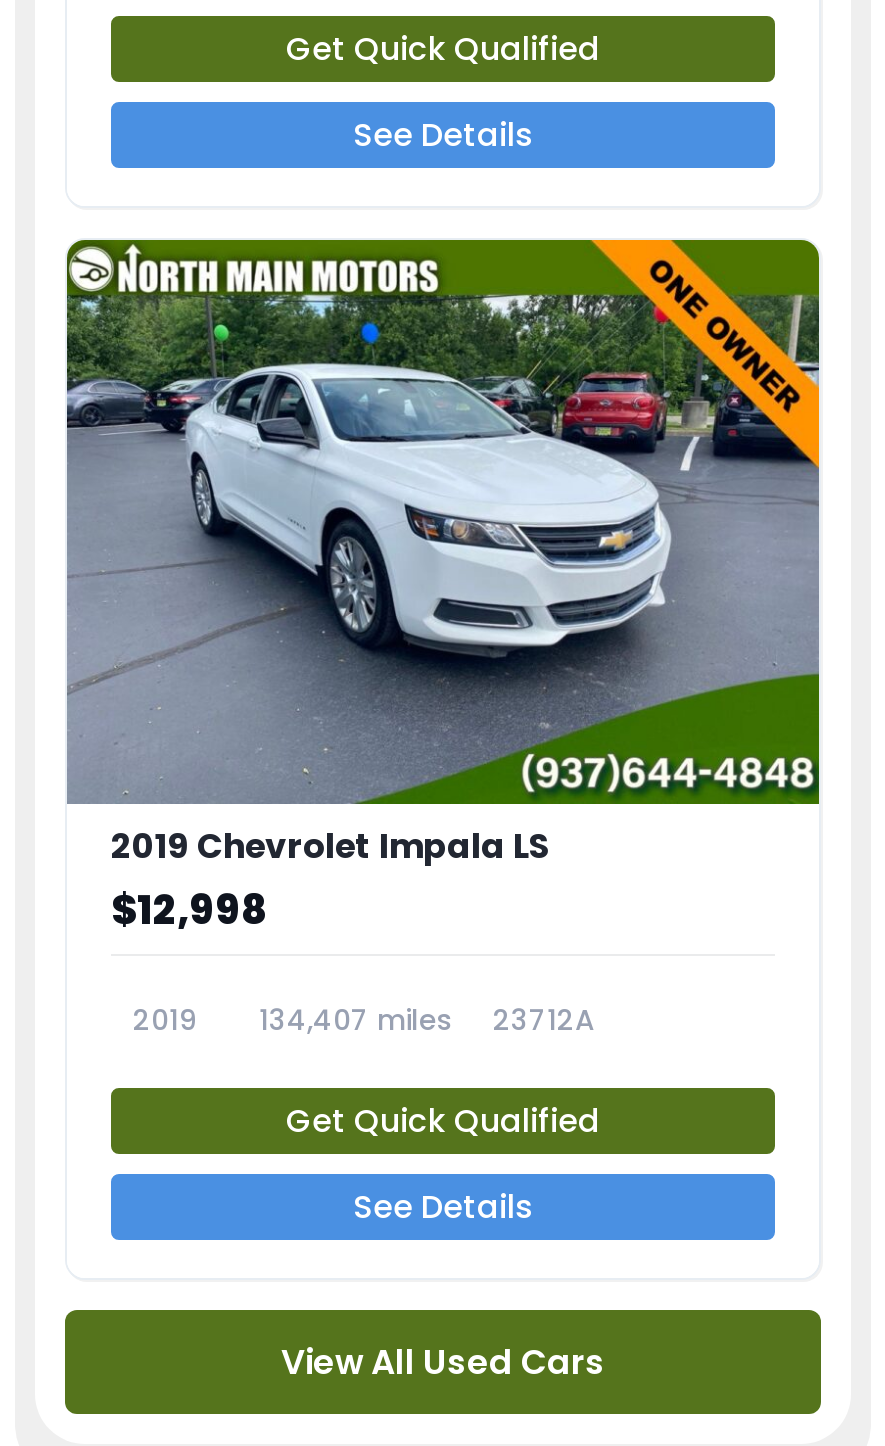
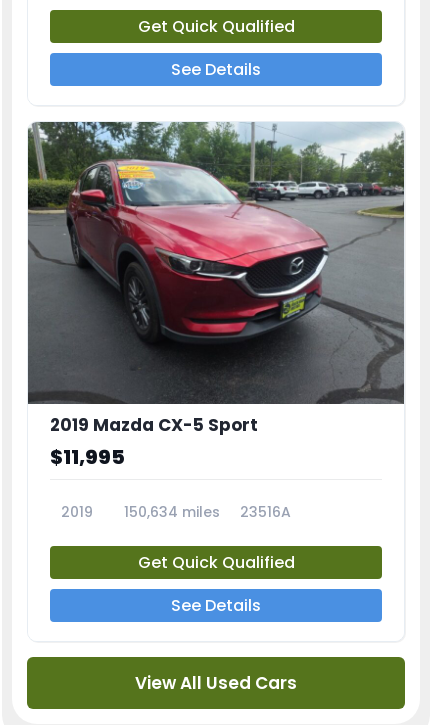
[65,238,821,938] [image] | 2019 Chevrolet Impala LS | $12,998 -> [27,121,405,471] [image] | 2019 Mazda CX-5 Sport | $11,995
[259,1000,595,1040] 134,407 miles | 23712A -> [124,502,291,522] 150,634 miles | 23516A

